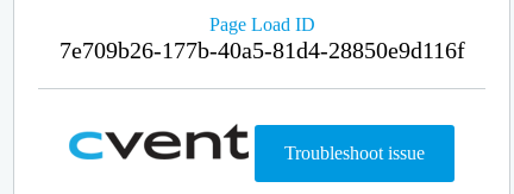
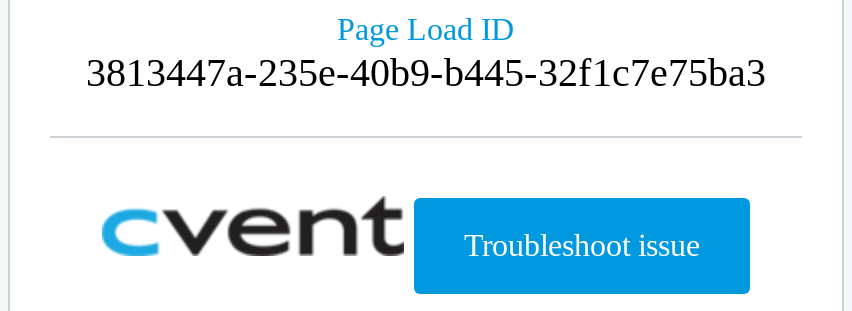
[59,37,465,63] 7e709b26-177b-40a5-81d4-28850e9d116f -> [86,50,766,94] 3813447a-235e-40b9-b445-32f1c7e75ba3

